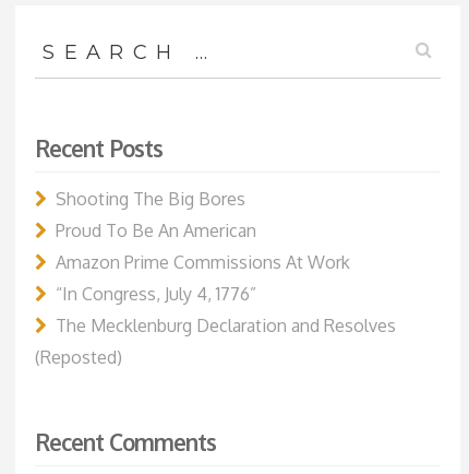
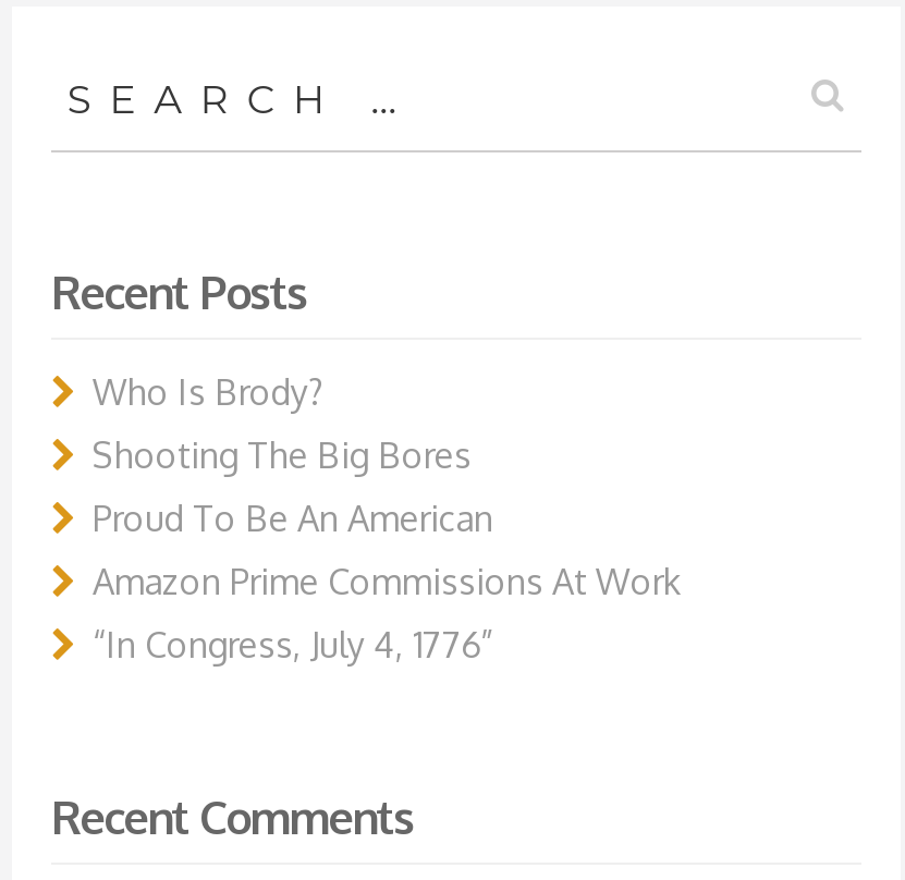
none -> [93,371,323,415] Who Is Brody?
moved [56,188,350,305] -> [93,434,681,667]: Shooting The Big Bores | Proud To Be An American | Amazon Prime Commissions At Work | “In Congress, July 4, 1776”
[35,315,396,368] The Mecklenburg Declaration and Resolves | (Reposted) -> none

